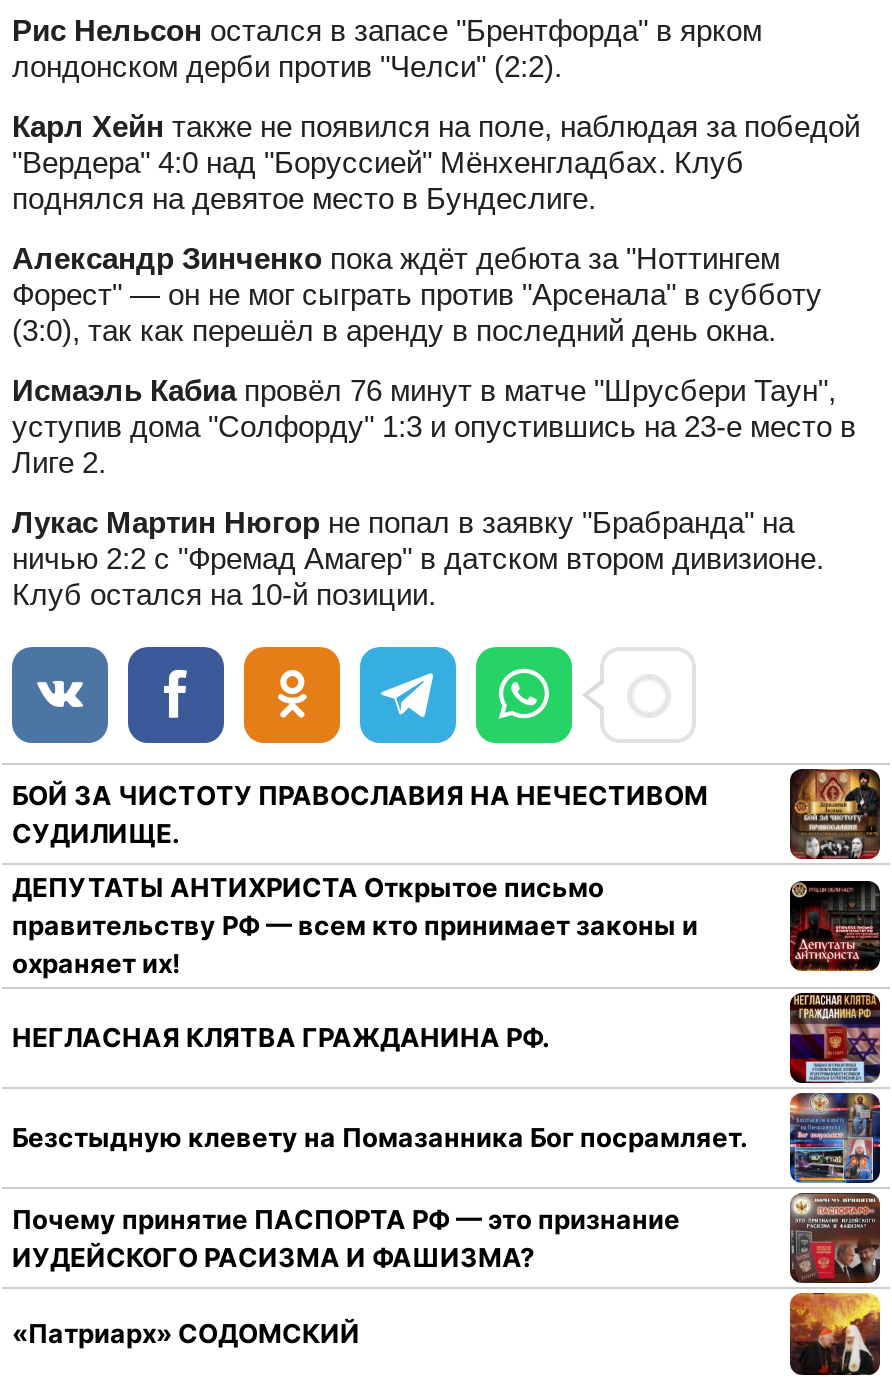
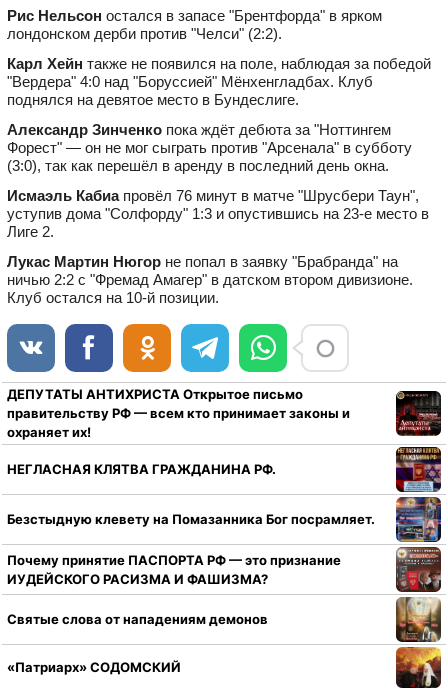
[12,767,882,861] [image] | БОЙ ЗА ЧИСТОТУ ПРАВОСЛАВИЯ НА НЕЧЕСТИВОМ | СУДИЛИЩЕ. -> none
moved [12,871,882,1272] -> [7,386,442,587]: [image] | ДЕПУТАТЫ АНТИХРИСТА Открытое письмо | правительству РФ — всем кто принимает законы и | охраняет их! | НЕГЛАСНАЯ КЛЯТВА ГРАЖДАНИНА РФ. | Безстыдную клевету на Помазанника Бог посрамляет. | Почему принятие ПАСПОРТА РФ — это признание | ИУДЕЙСКОГО РАСИЗМА И ФАШИЗМА?
none -> [7,611,268,627] Святые слова от нападениям демонов
none -> [396,597,441,642] [image]

